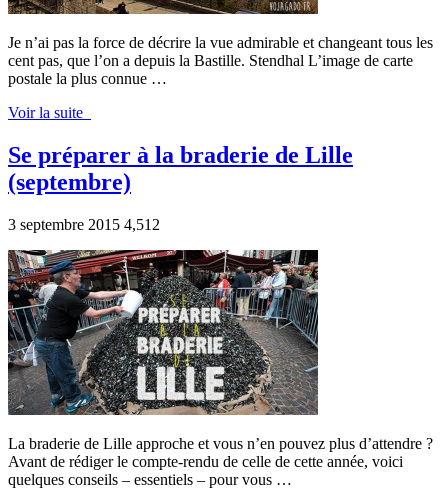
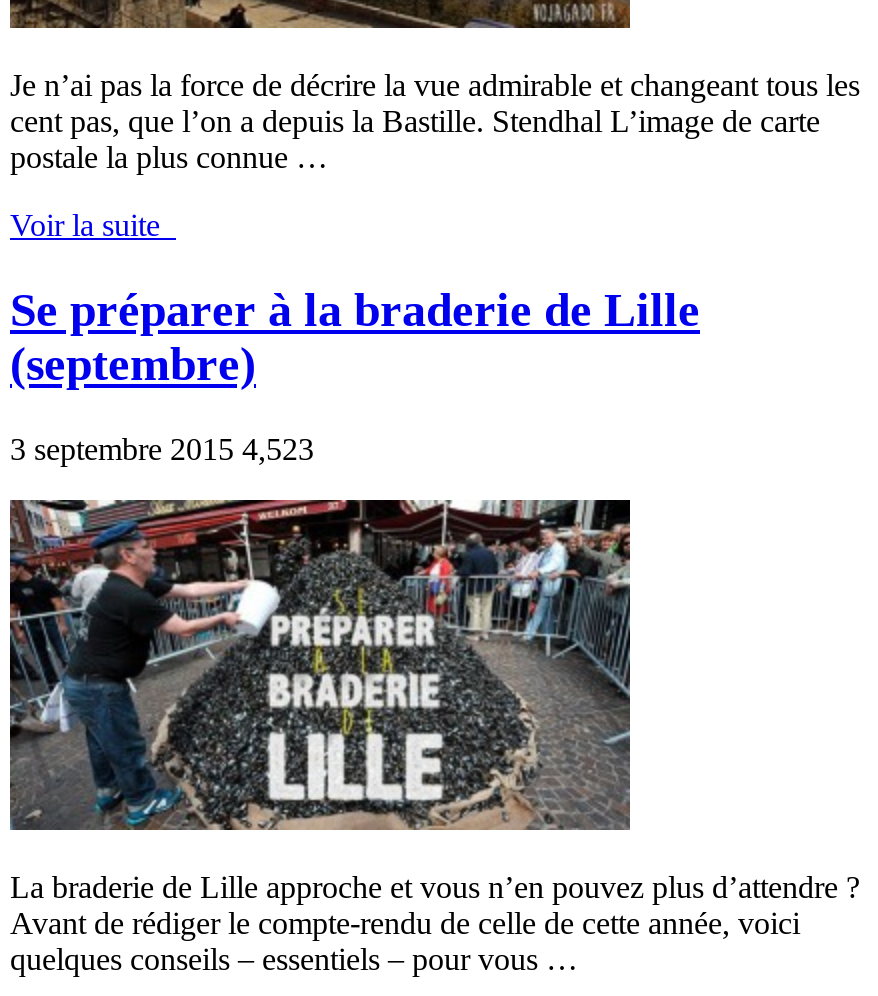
[8,216,160,233] 3 septembre 2015 4,512 -> [10,432,314,466] 3 septembre 2015 4,523

